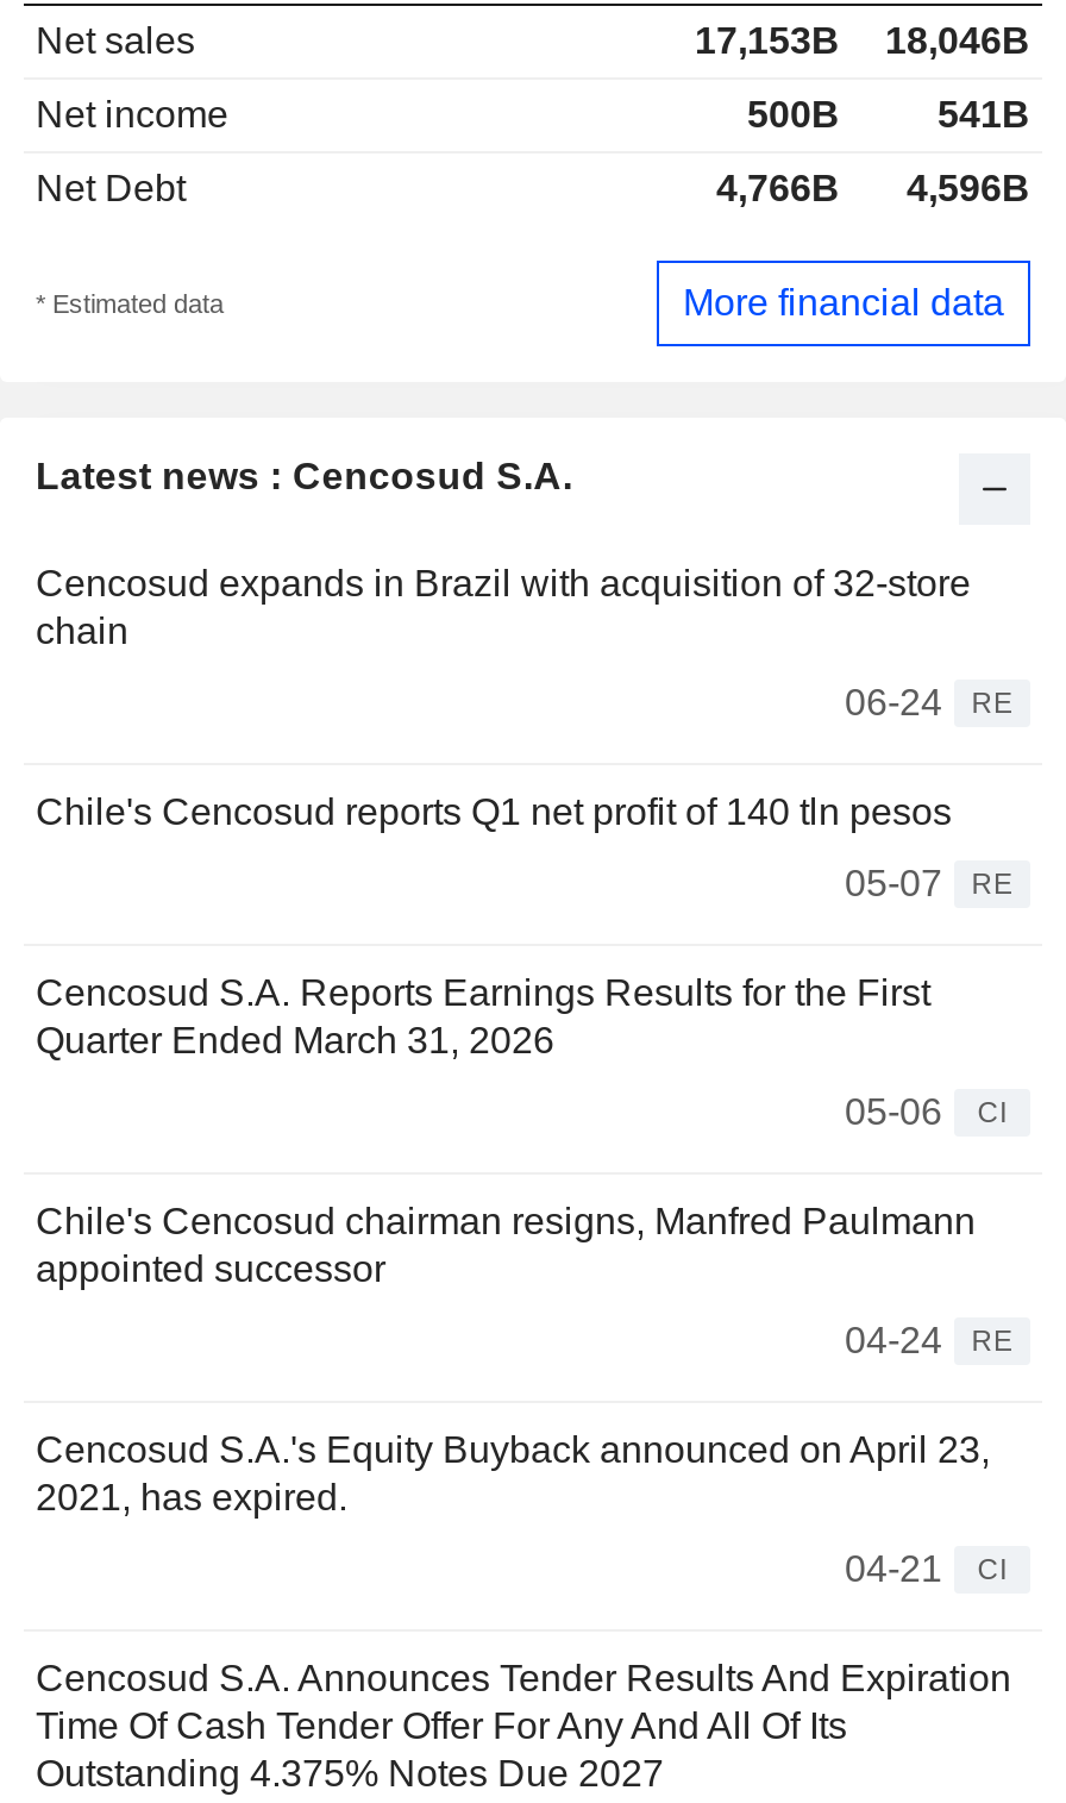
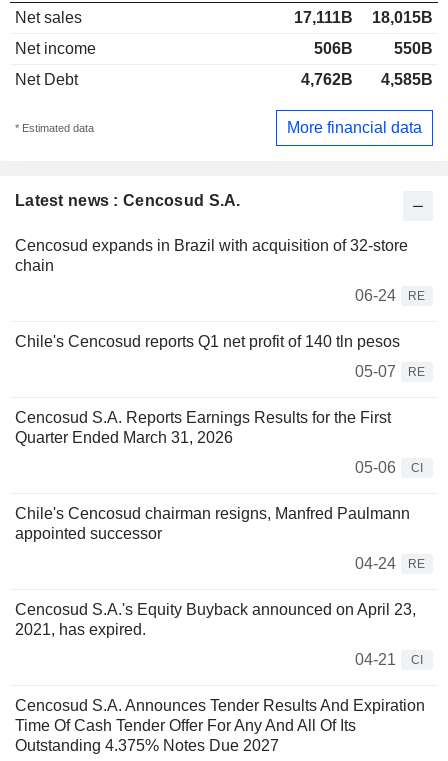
[695,21,1030,62] 17,153B | 18,046B -> [294,9,433,26] 17,111B | 18,015B
[747,95,1030,135] 500B | 541B -> [314,40,433,57] 506B | 550B
[716,169,1030,209] 4,766B | 4,596B -> [301,71,433,88] 4,762B | 4,585B

